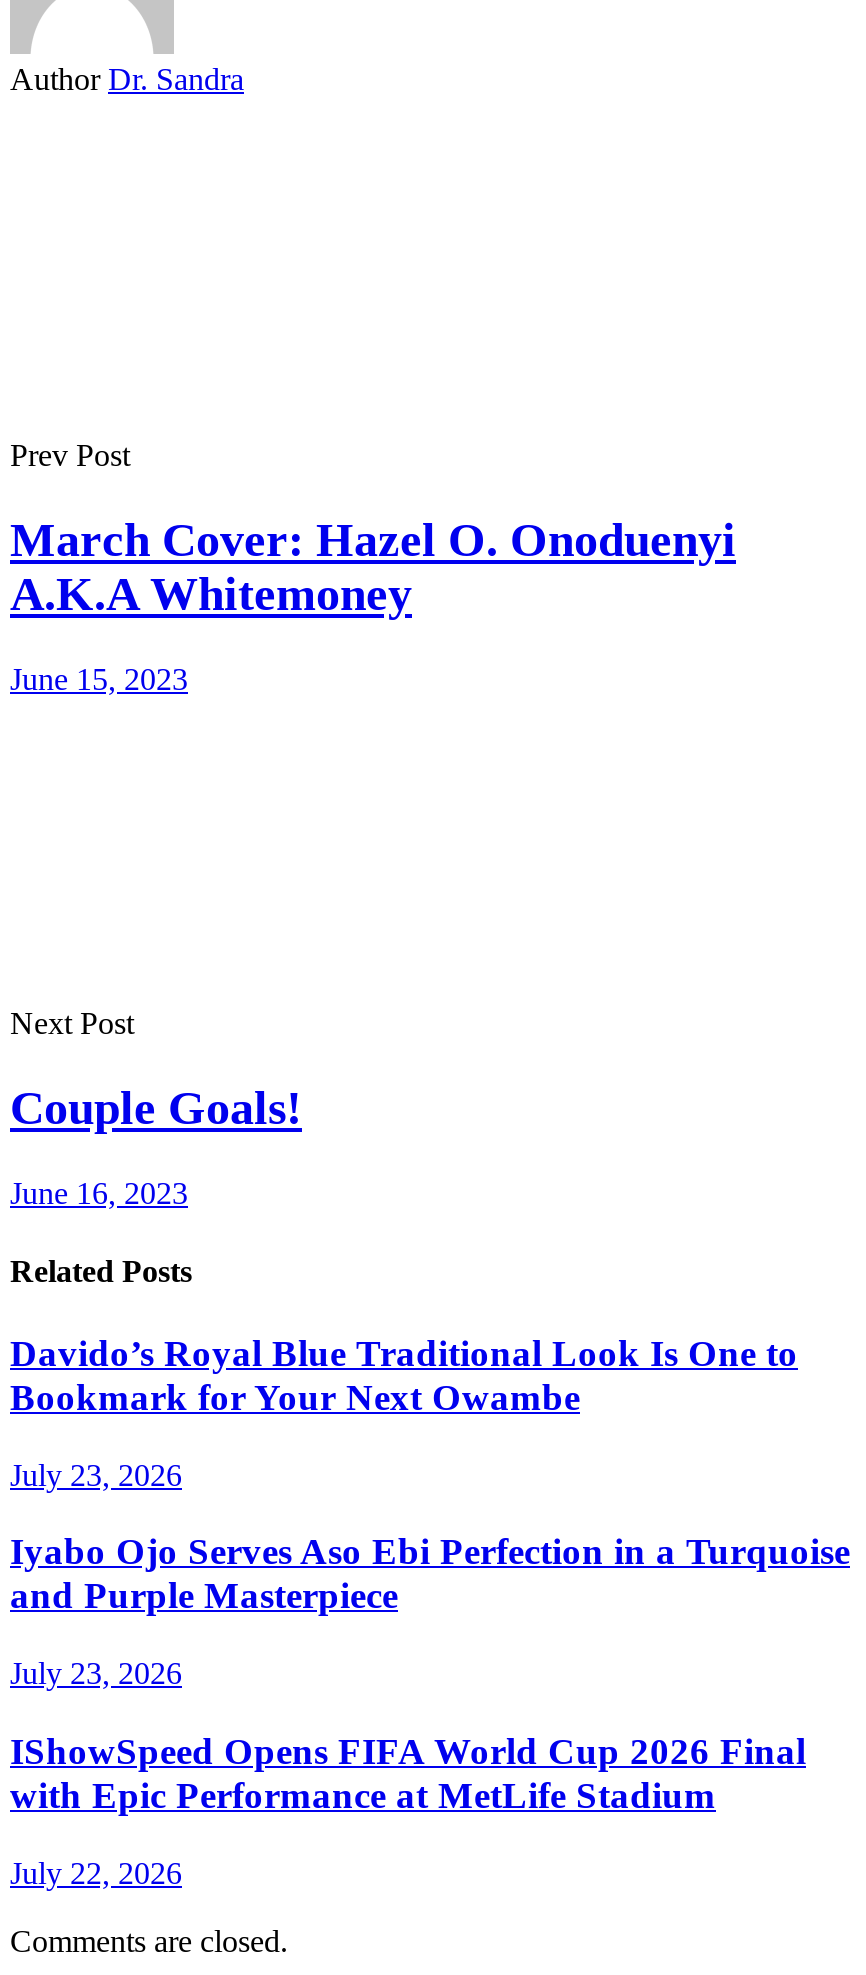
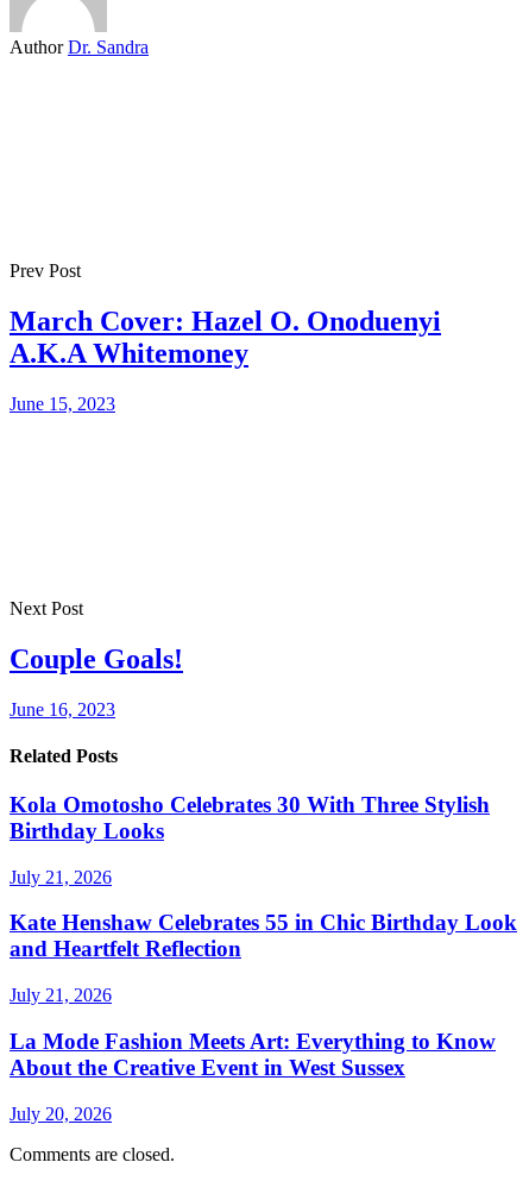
[10,1332,798,1418] Davido’s Royal Blue Traditional Look Is One to | Bookmark for Your Next Owambe -> [10,792,490,843] Kola Omotosho Celebrates 30 With Three Stylish | Birthday Looks
[10,1458,182,1492] July 23, 2026 -> [10,867,112,887] July 21, 2026
[10,1531,850,1617] Iyabo Ojo Serves Aso Ebi Perfection in a Turquoise | and Purple Masterpiece -> [10,910,517,962] Kate Henshaw Celebrates 55 in Chic Birthday Look | and Heartfelt Reflection
[10,1656,182,1690] July 23, 2026 -> [10,985,112,1005] July 21, 2026
[10,1730,806,1816] IShowSpeed Opens FIFA World Cup 2026 Final | with Epic Performance at MetLife Stadium -> [10,1029,496,1080] La Mode Fashion Meets Art: Everything to Know | About the Creative Event in West Sussex
[10,1855,182,1889] July 22, 2026 -> [10,1103,112,1123] July 20, 2026

